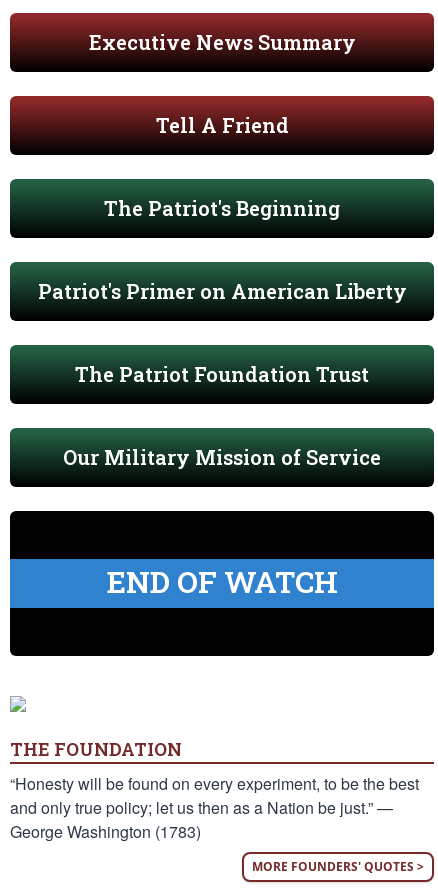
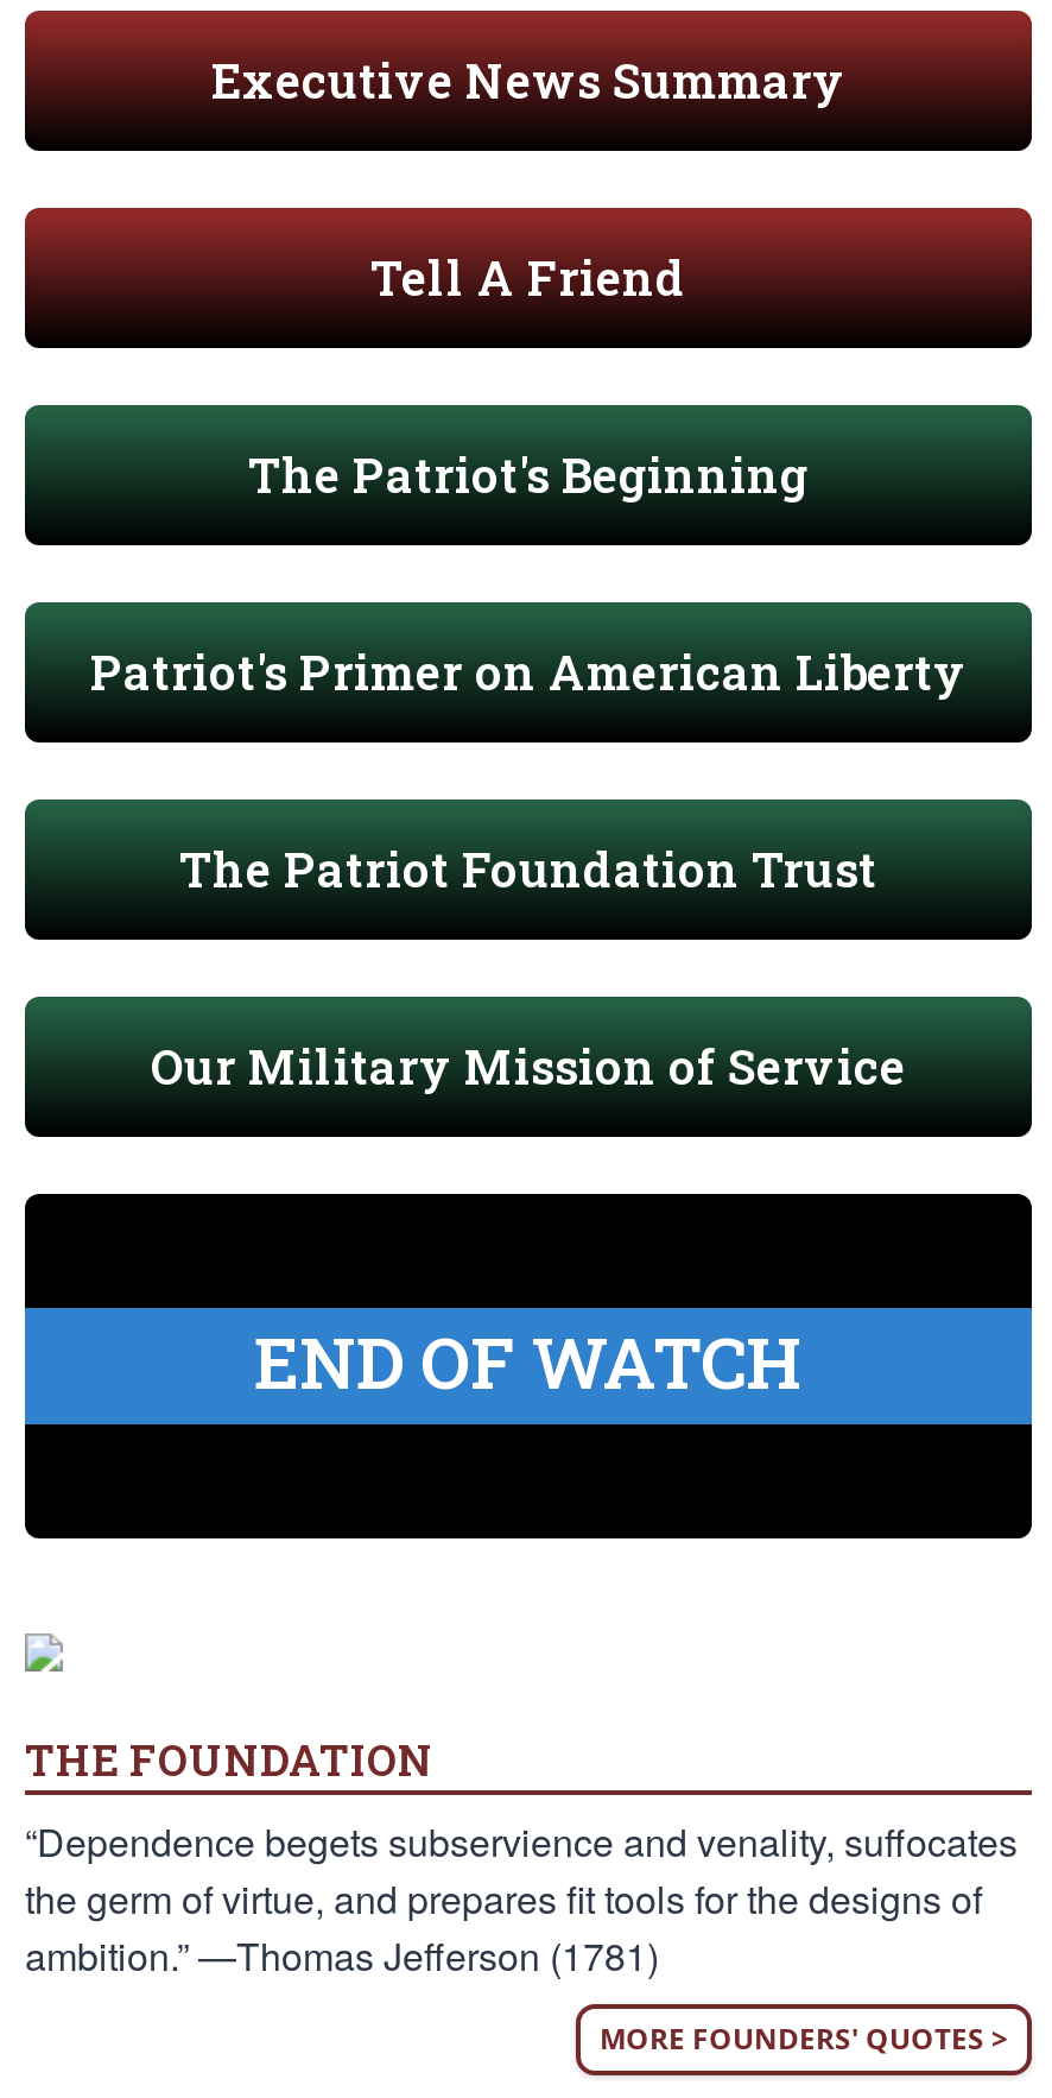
[10,772,419,843] “Honesty will be found on every experiment, to be the best | and only true policy; let us then as a Nation be just.” — | George Washington (1783) -> [25,1814,1018,1983] “Dependence begets subservience and venality, suffocates | the germ of virtue, and prepares fit tools for the designs of | ambition.” —Thomas Jefferson (1781)

